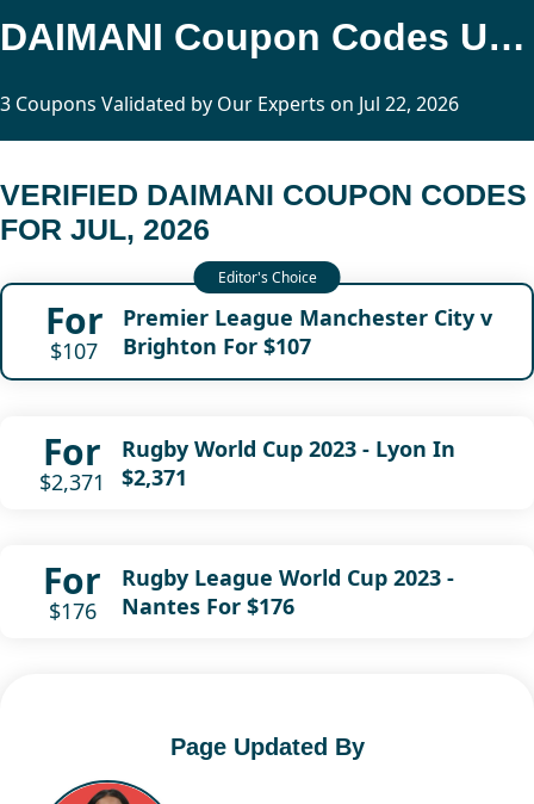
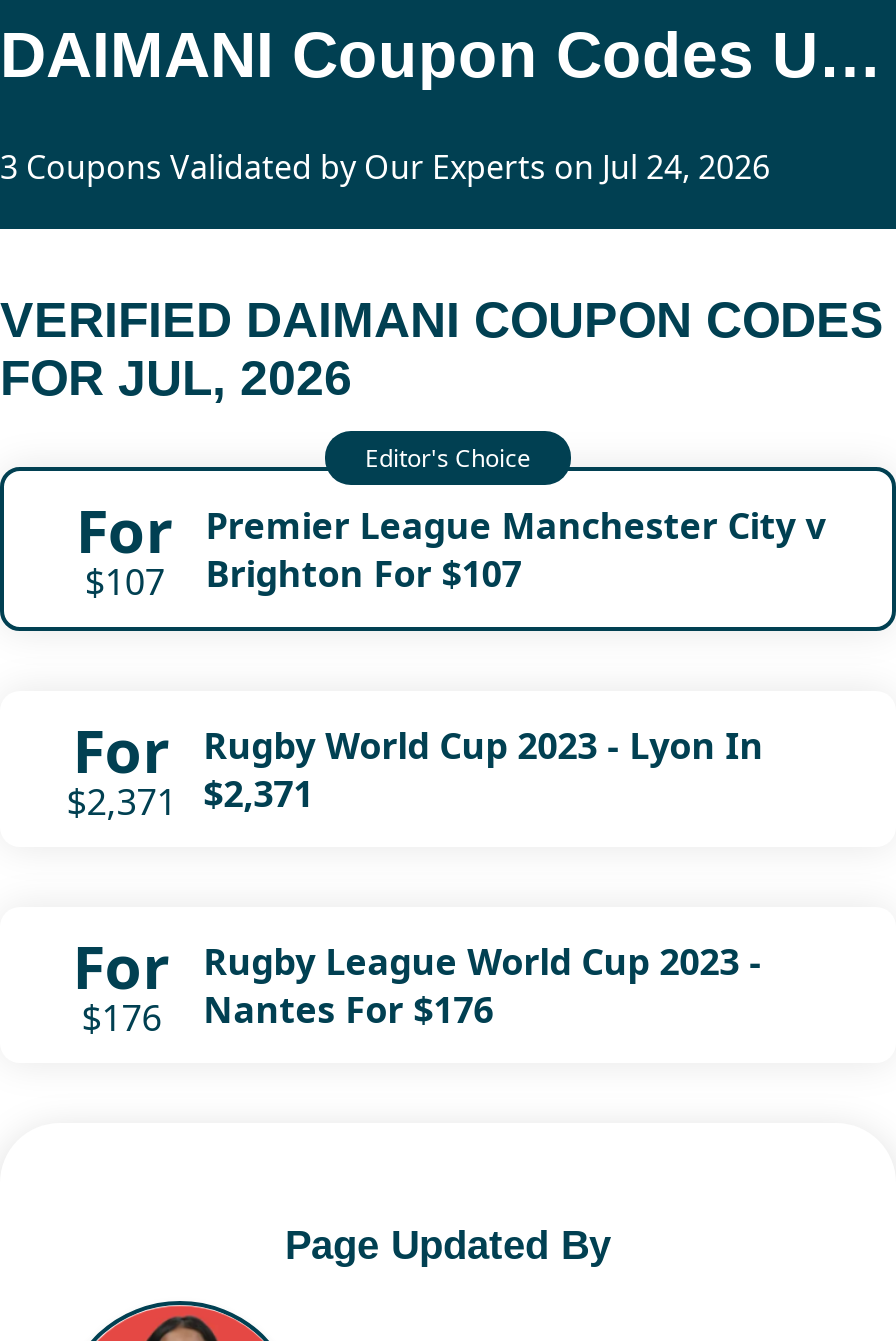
[0,91,459,117] 3 Coupons Validated by Our Experts on Jul 22, 2026 -> [0,145,770,189] 3 Coupons Validated by Our Experts on Jul 24, 2026

